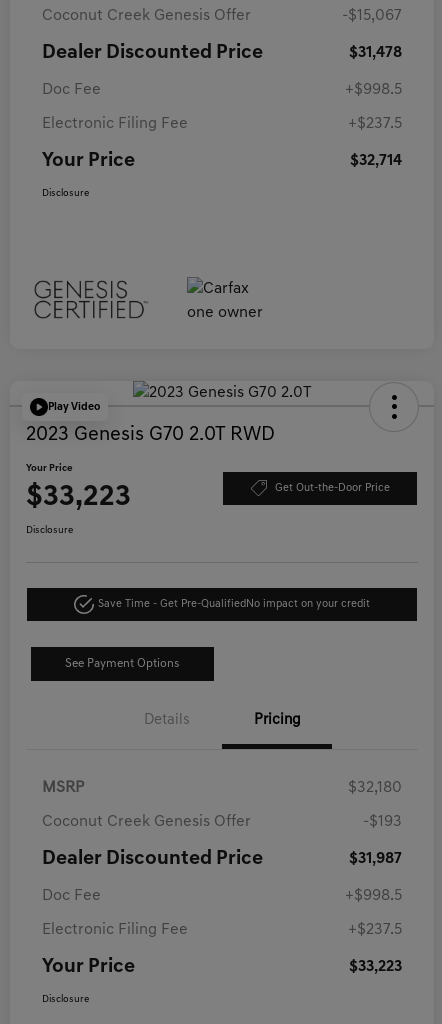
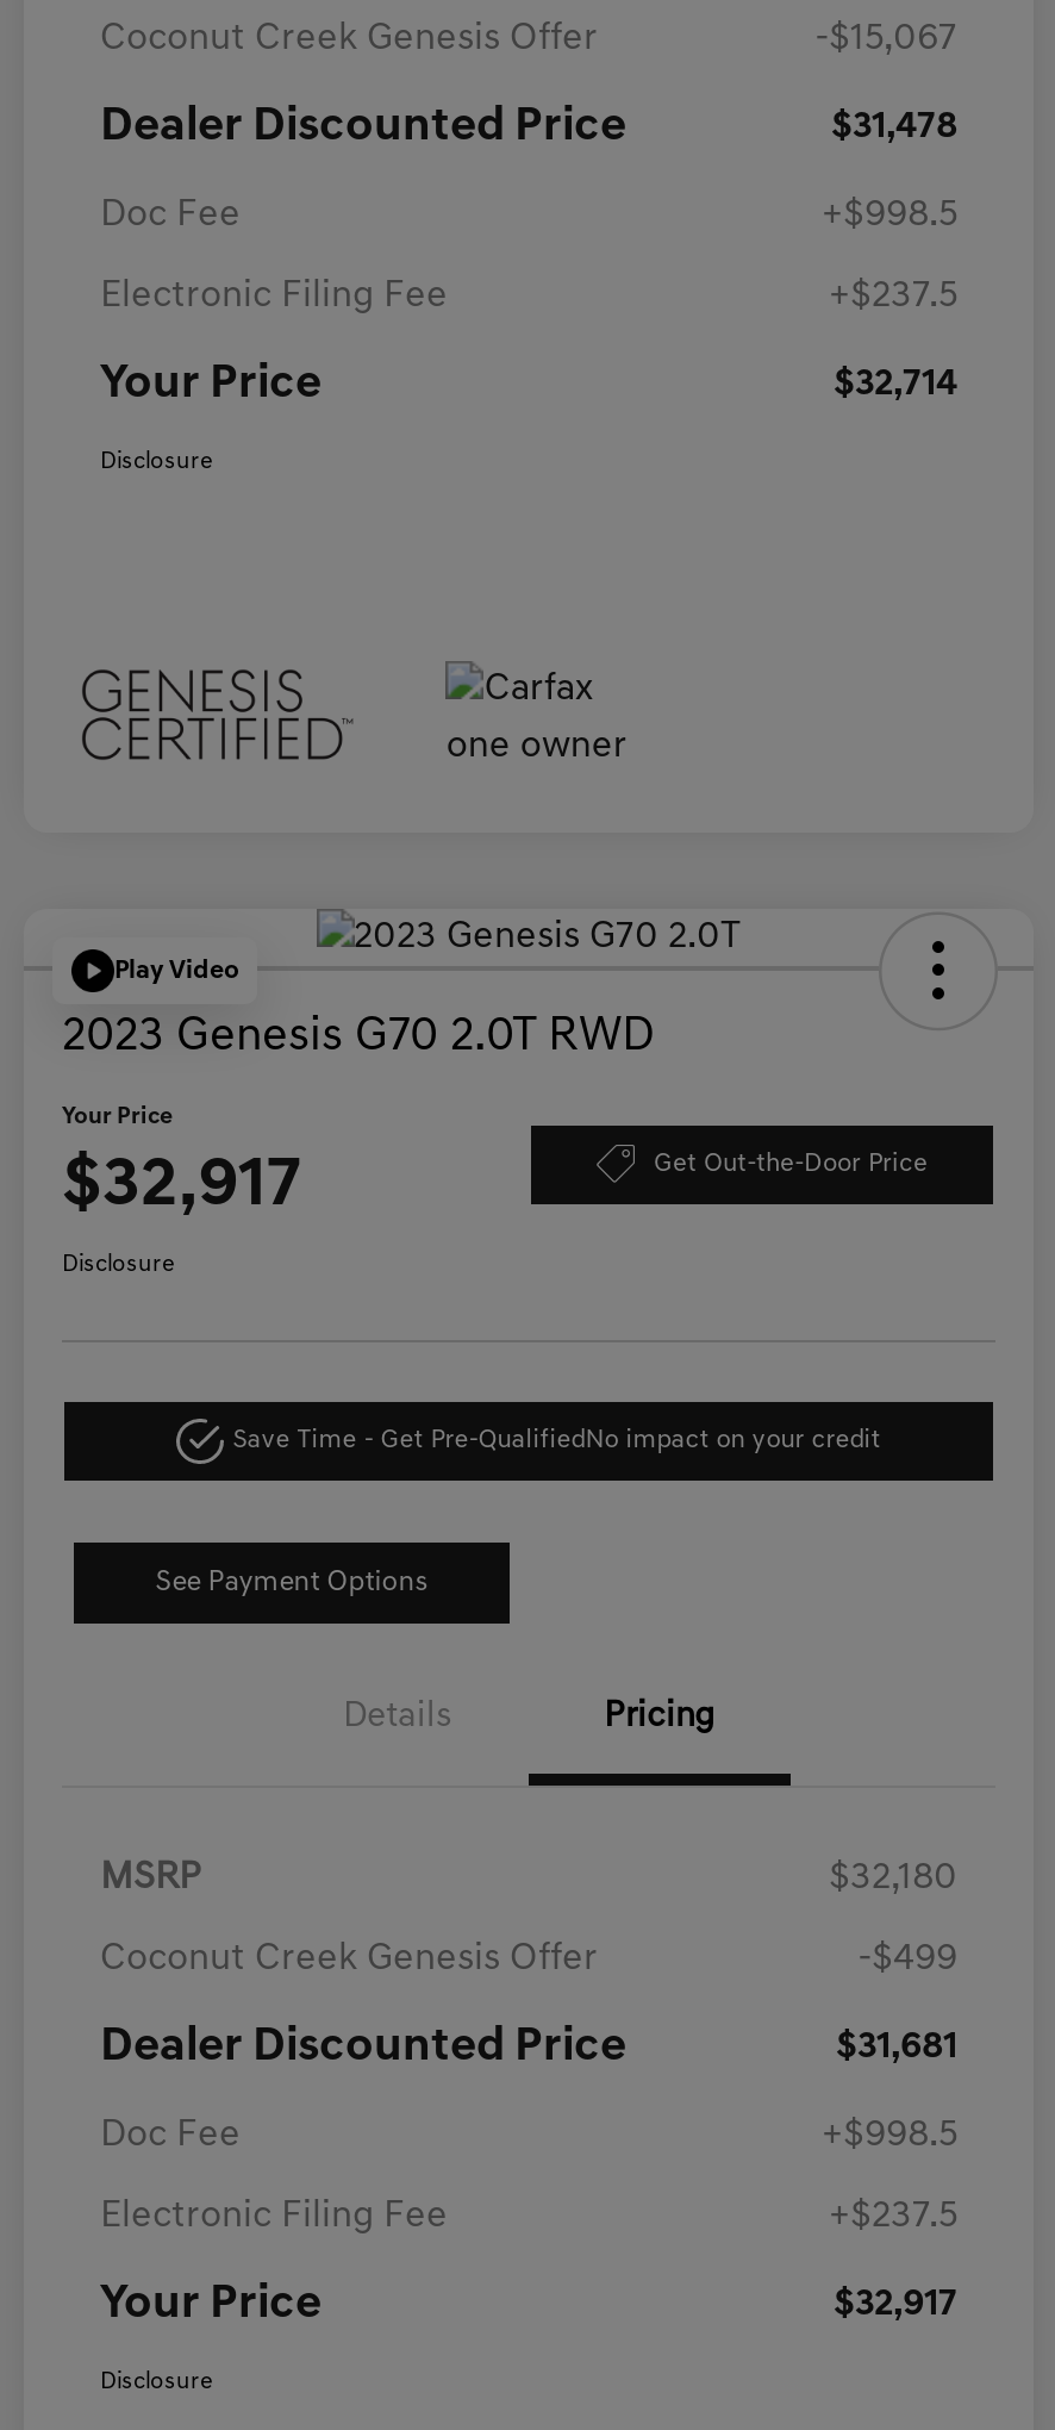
[26,482,131,513] $33,223 -> [62,1150,300,1224] $32,917
[363,814,402,830] -$193 -> [857,1941,957,1979] -$499
[349,851,402,867] $31,987 -> [836,2029,957,2067] $31,681
[349,959,402,975] $33,223 -> [834,2286,957,2324] $32,917

